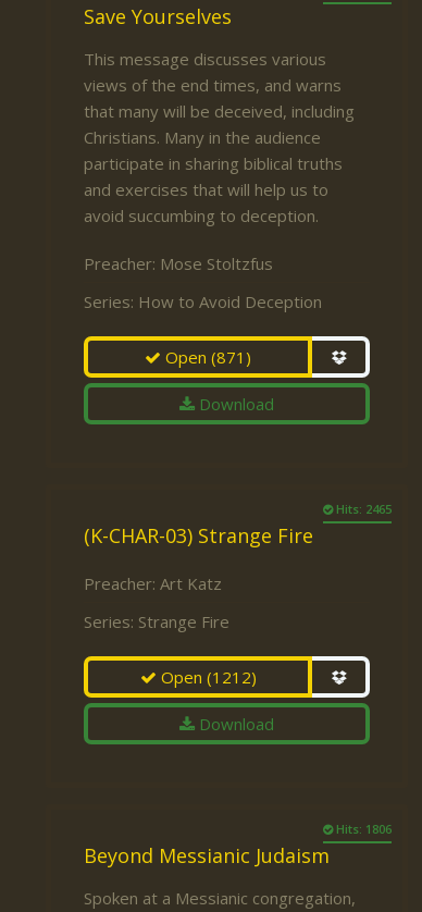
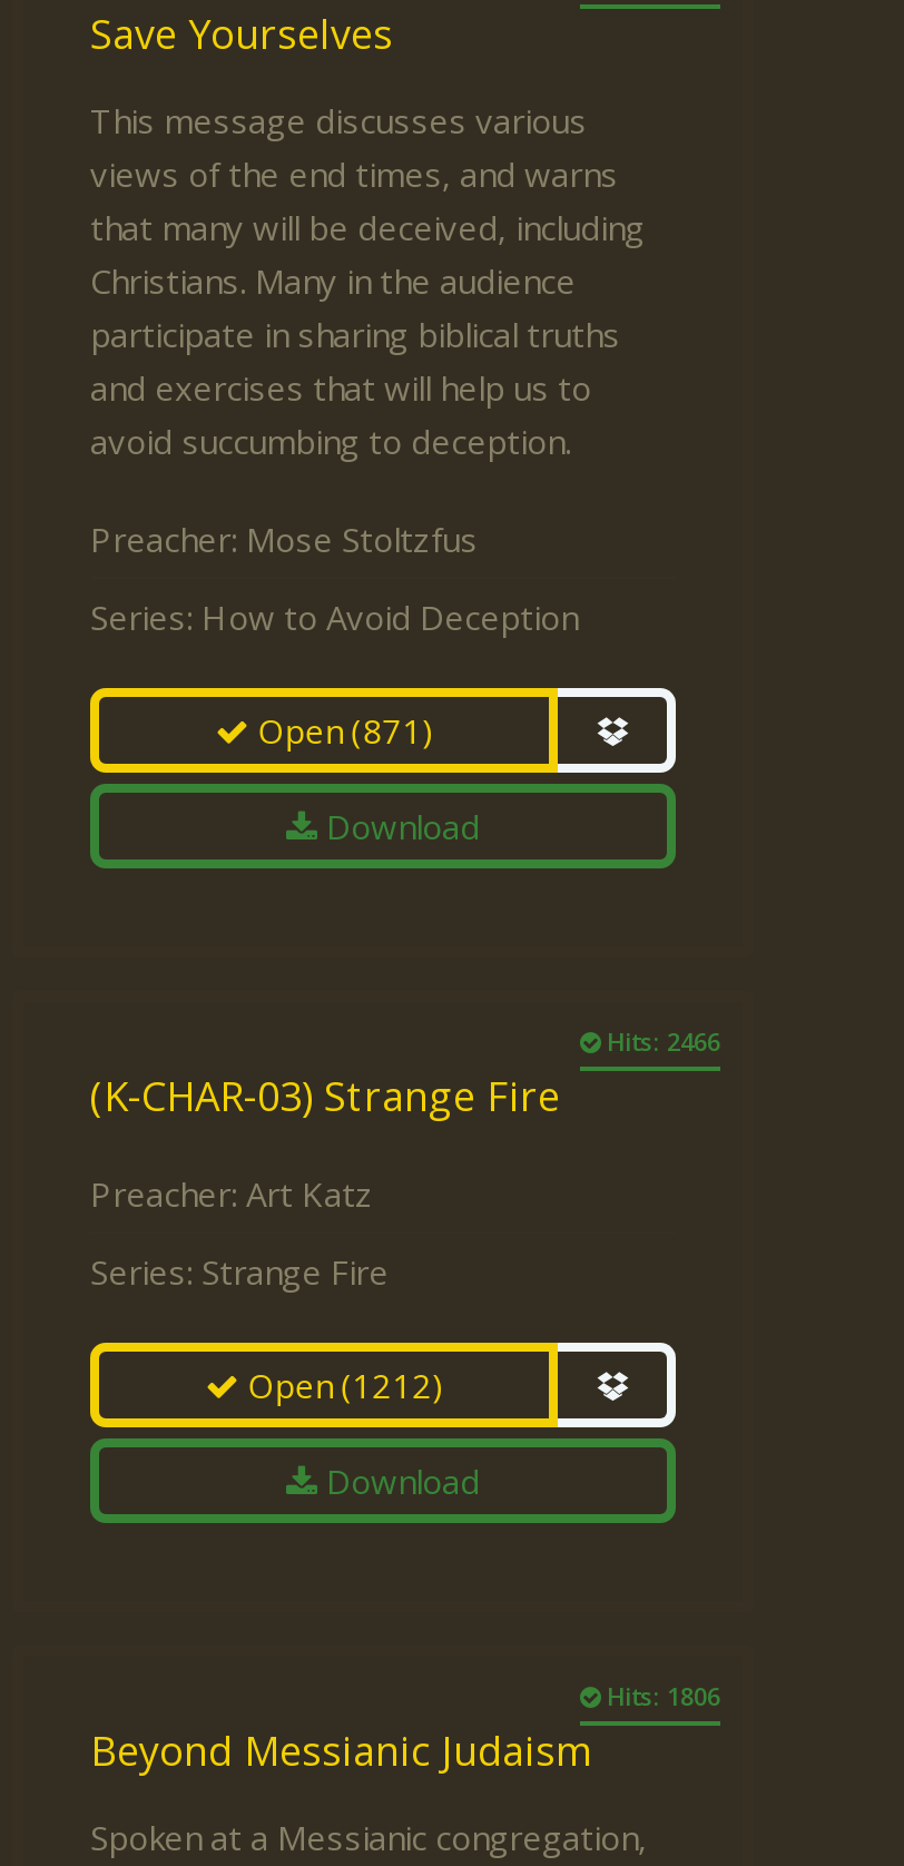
[333,501,392,517] Hits: 2465 -> [600,1025,720,1058] Hits: 2466

